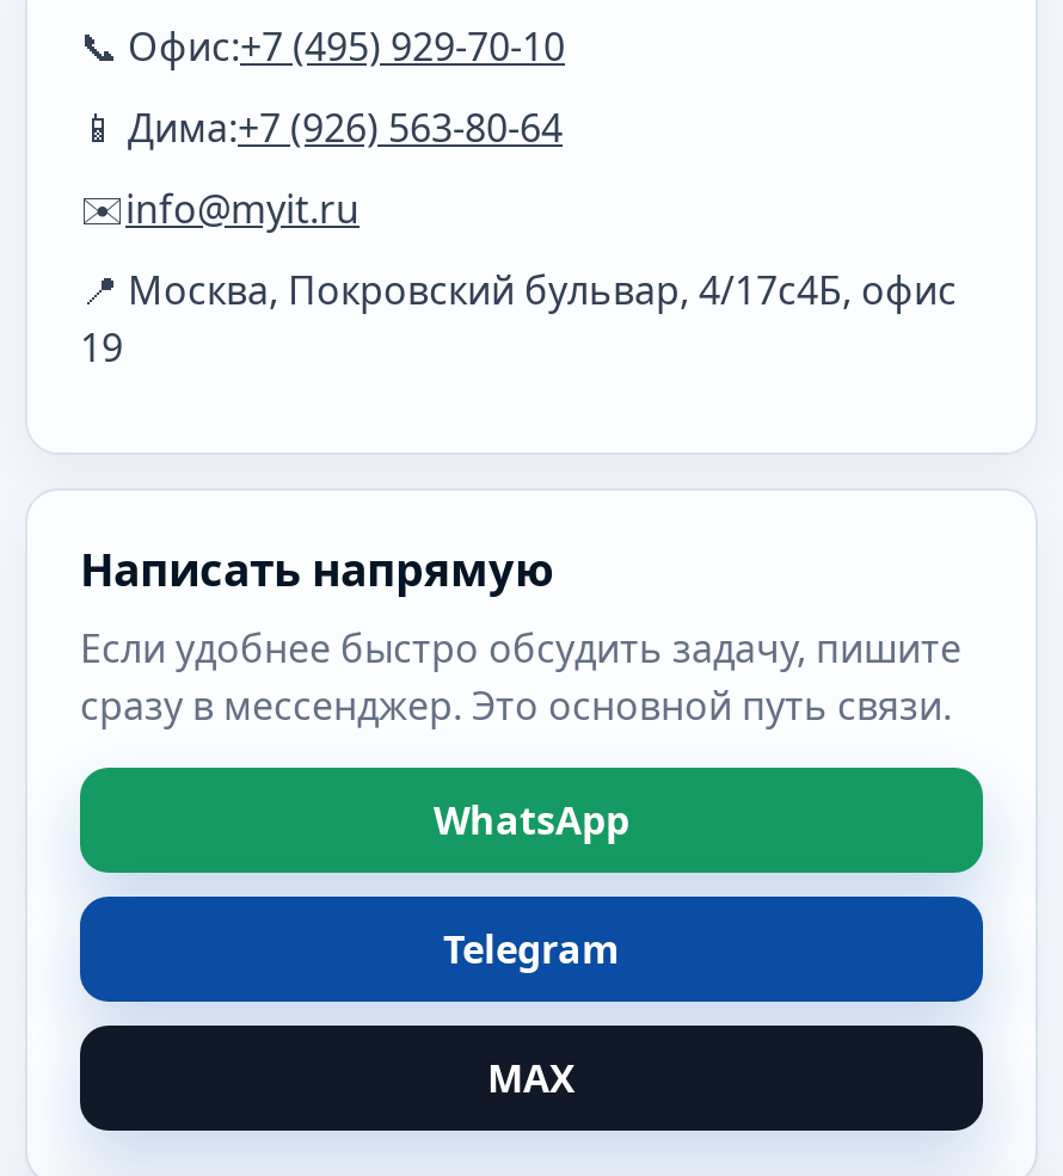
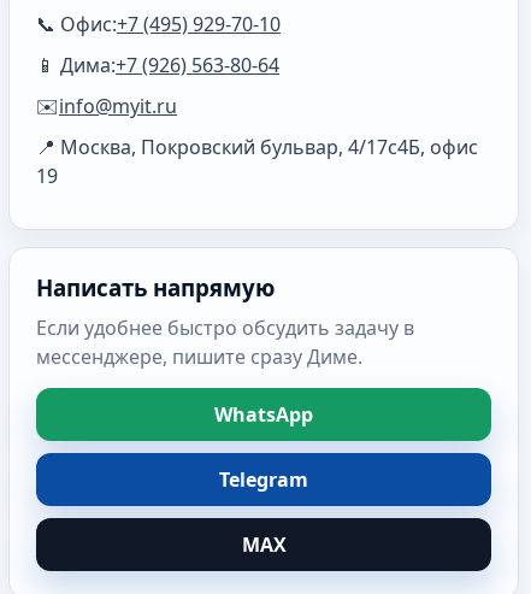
[80,622,961,732] Если удобнее быстро обсудить задачу, пишите | сразу в мессенджер. Это основной путь связи. -> [36,314,414,370] Если удобнее быстро обсудить задачу в | мессенджере, пишите сразу Диме.

